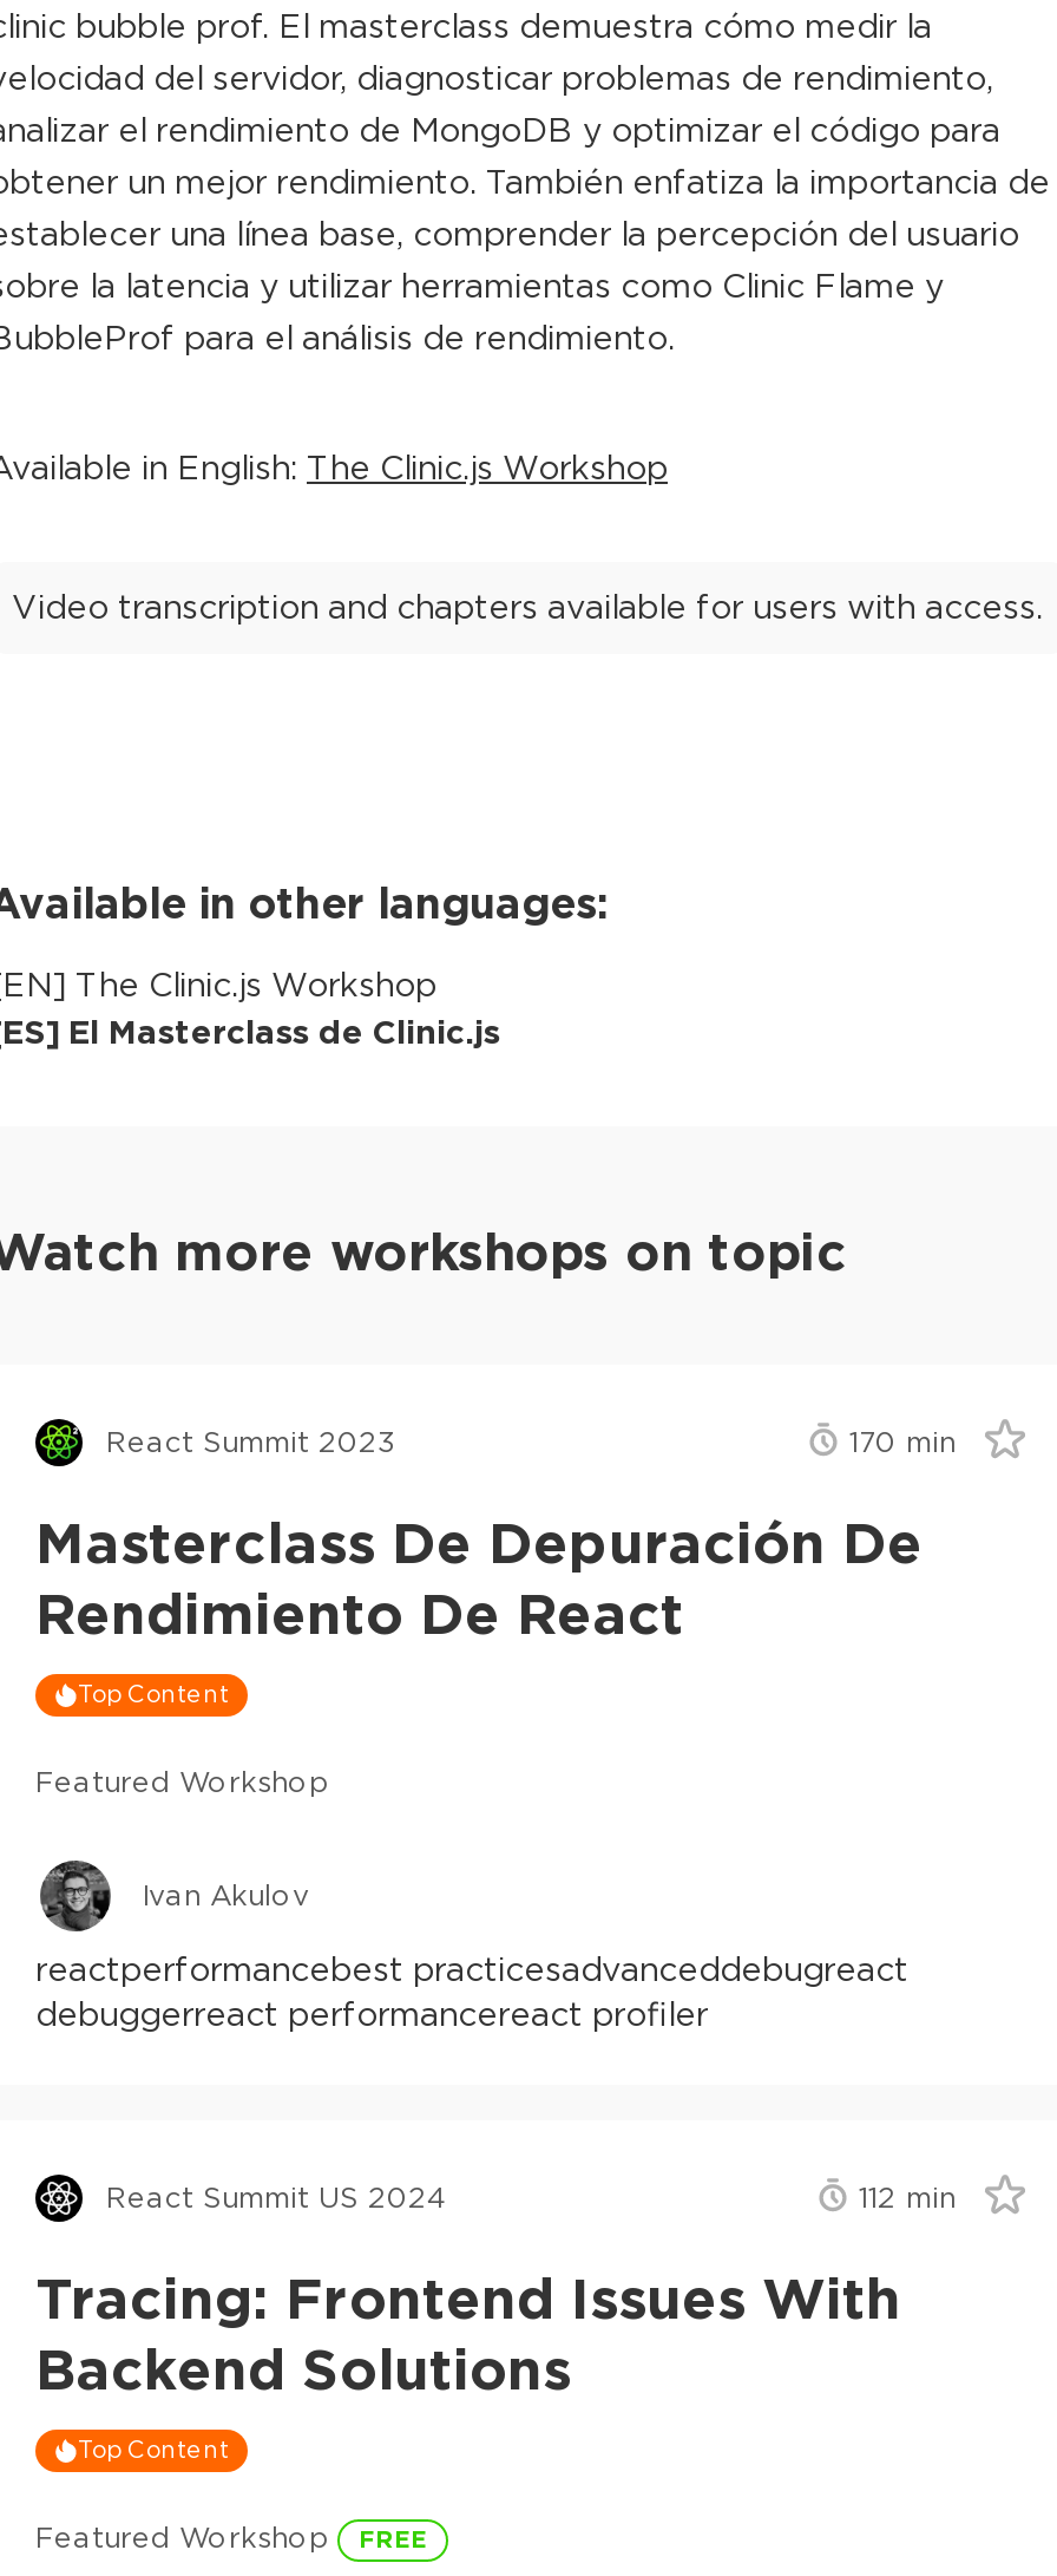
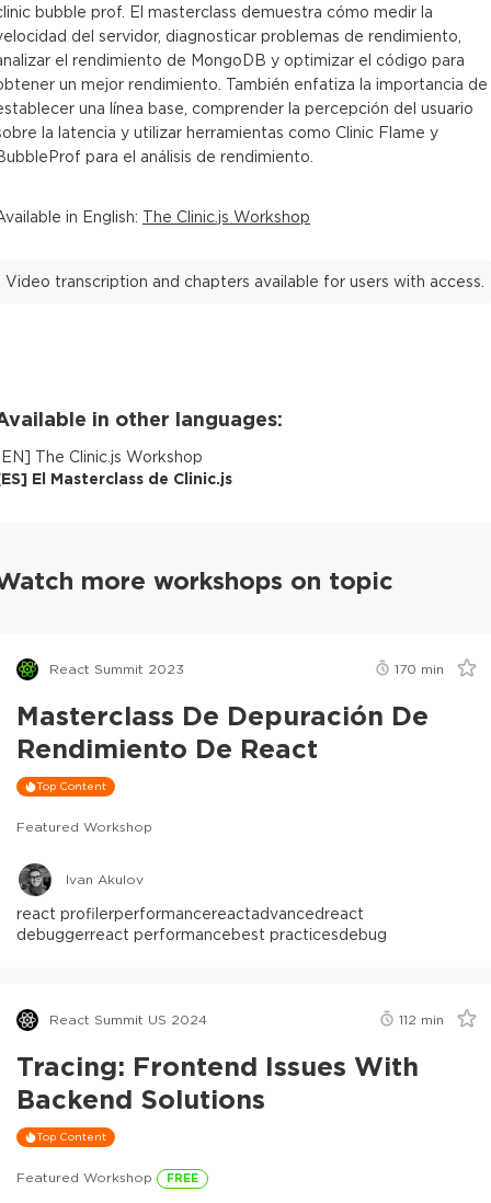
[35,1950,908,2033] reactperformancebest practicesadvanceddebugreact | debuggerreact performancereact profiler -> [16,905,387,943] react profilerperformancereactadvancedreact | debuggerreact performancebest practicesdebug

